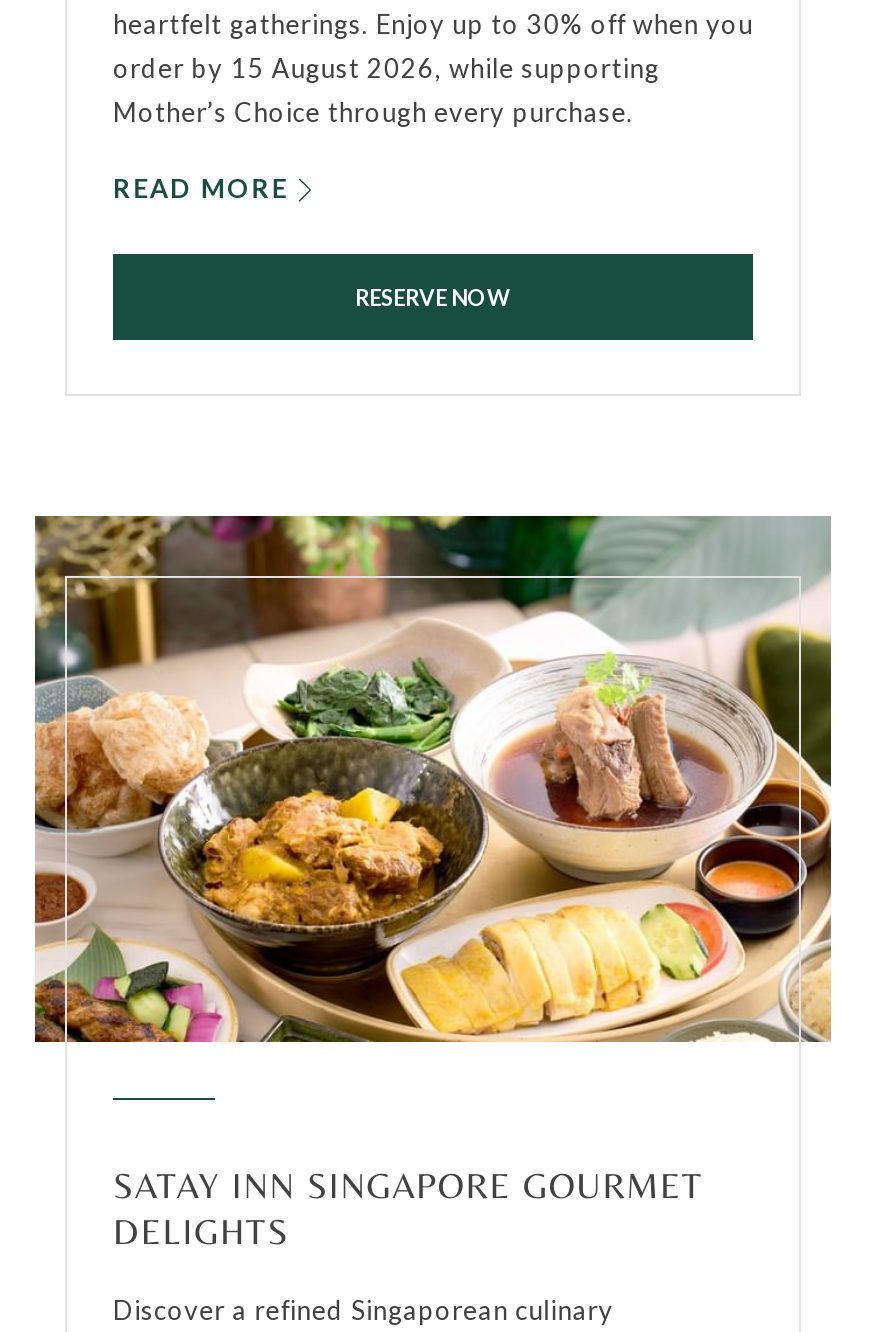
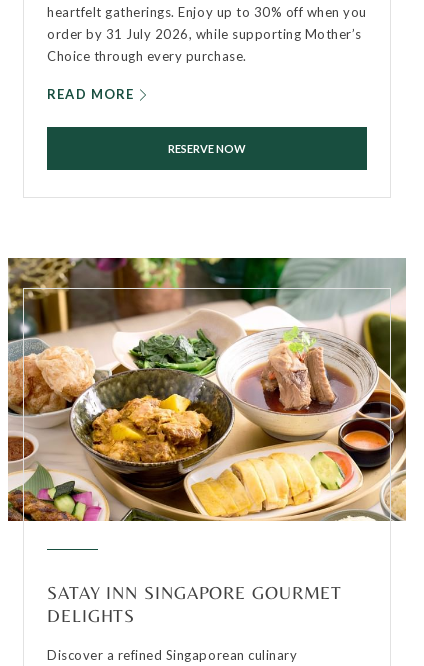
[113,51,660,127] order by 15 August 2026, while supporting | Mother’s Choice through every purchase. -> [47,26,362,64] order by 31 July 2026, while supporting Mother’s | Choice through every purchase.

